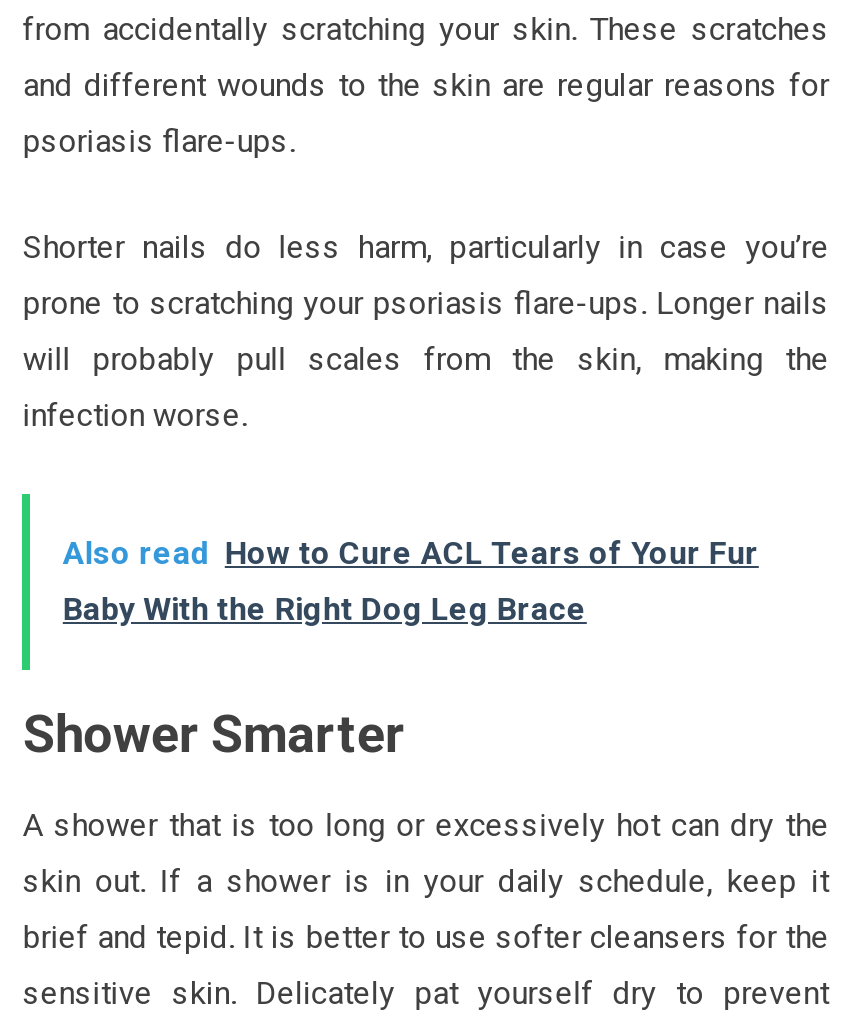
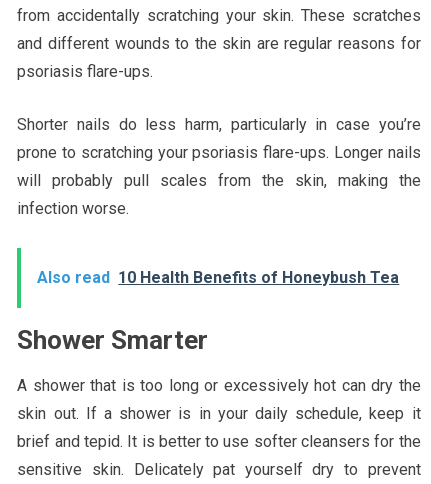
[63,533,759,627] Also read How to Cure ACL Tears of Your Fur | Baby With the Right Dog Leg Brace -> [37,268,399,287] Also read 10 Health Benefits of Honeybush Tea

